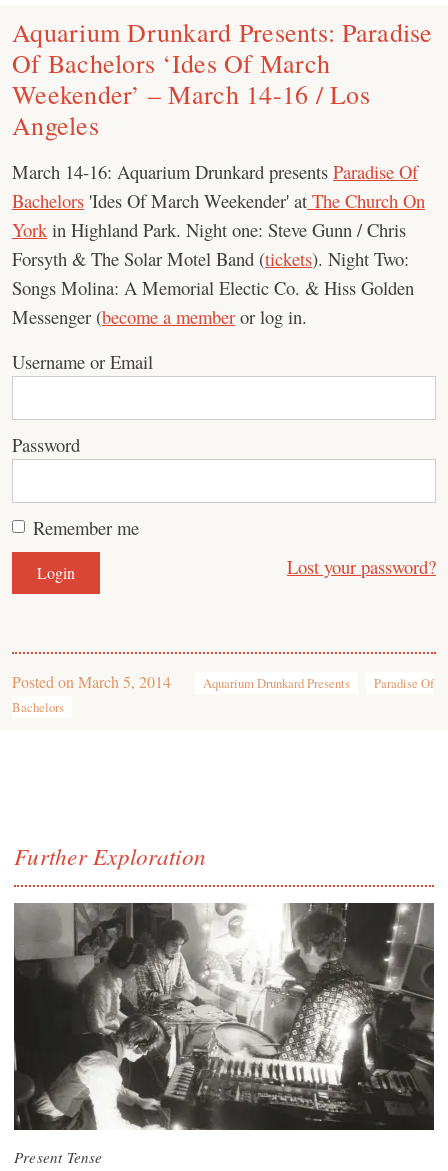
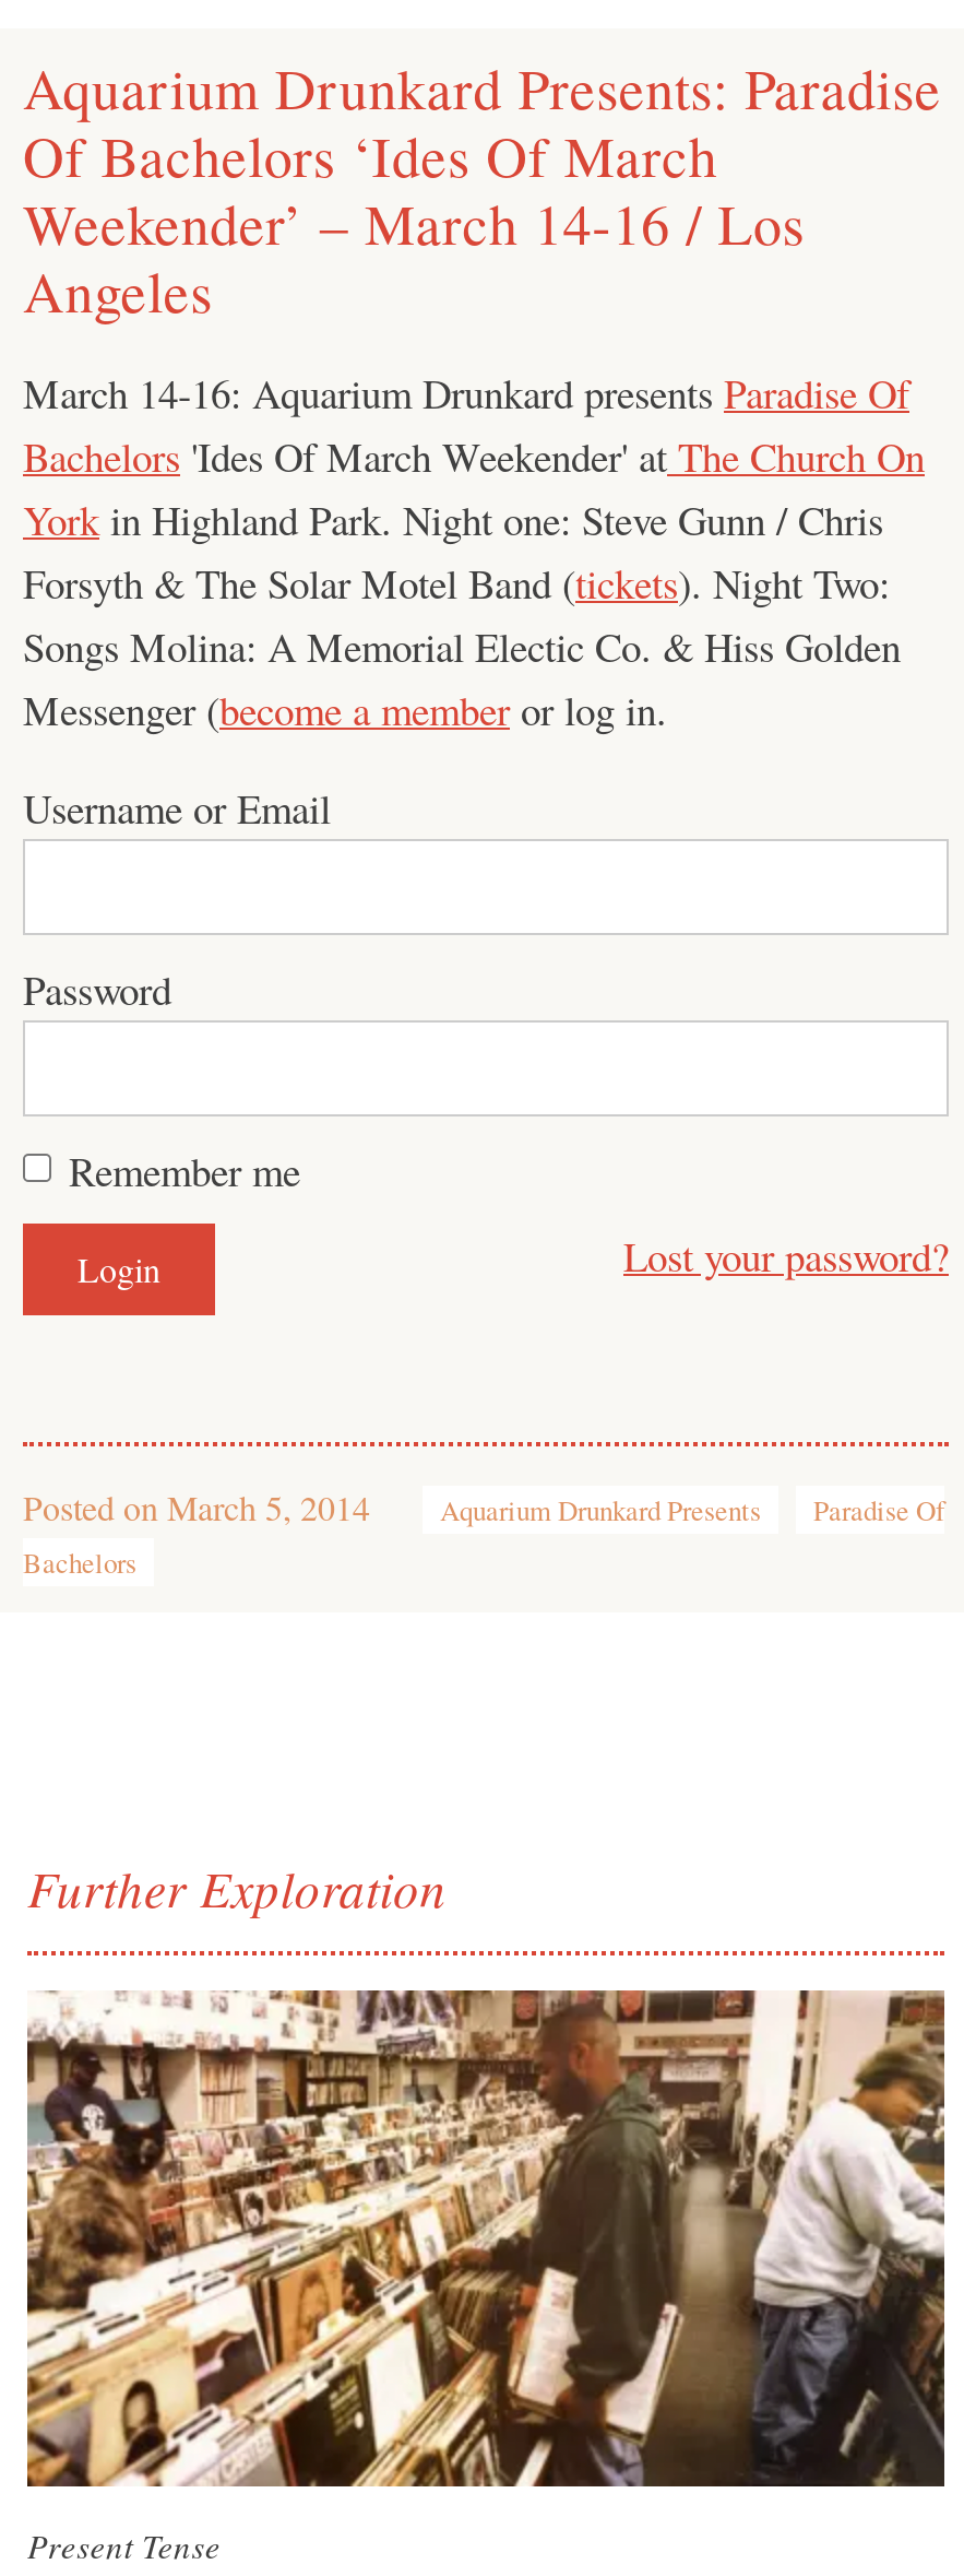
[13,902,435,1131] [image] -> [25,1988,947,2489] [image]

